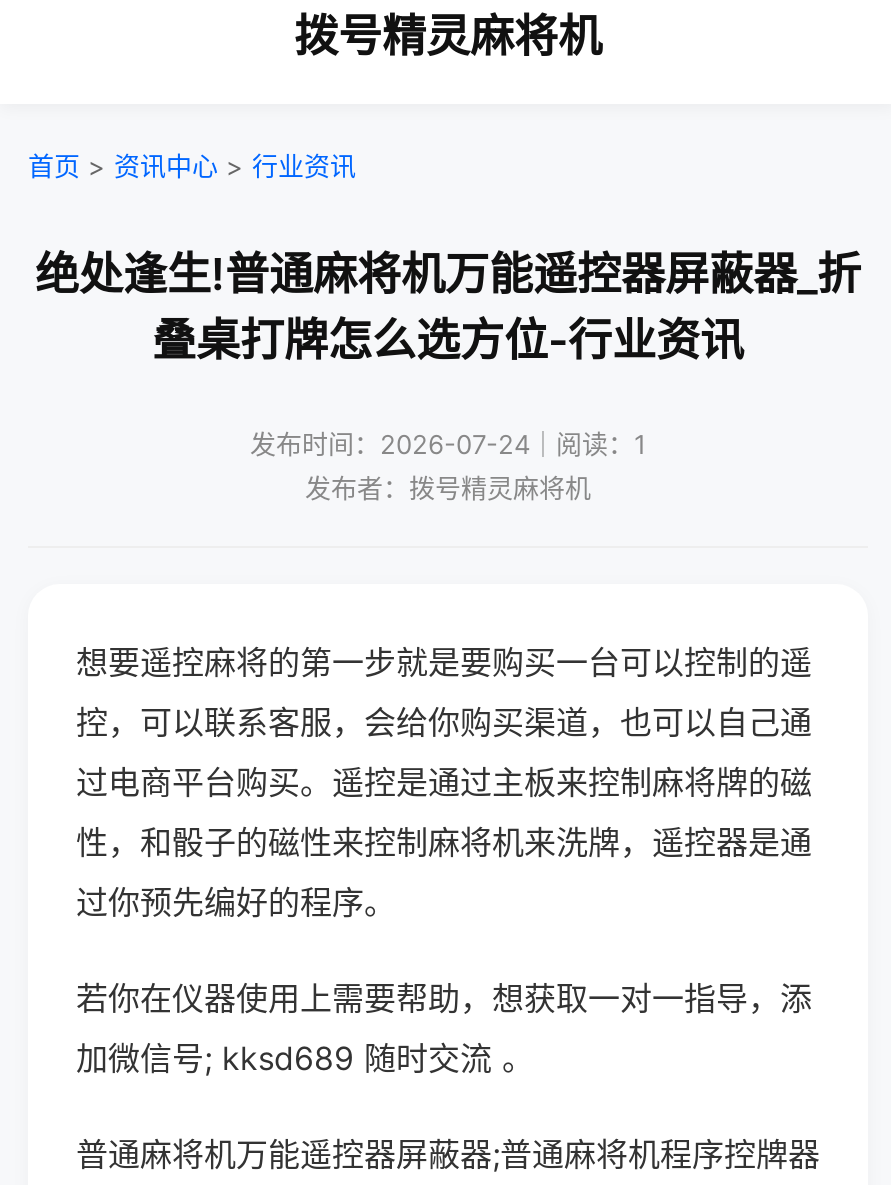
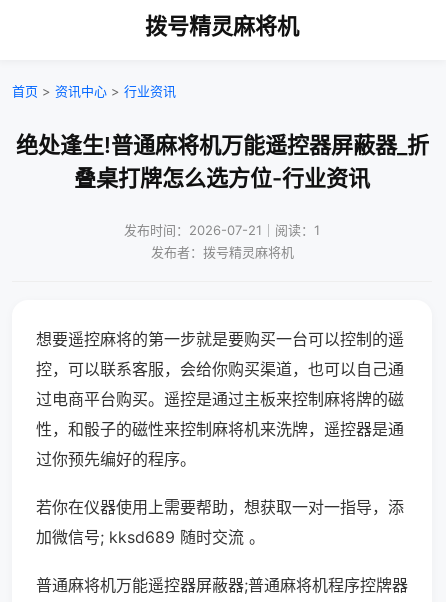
[250,428,646,460] 发布时间：2026-07-24｜阅读：1 -> [124,222,320,238] 发布时间：2026-07-21｜阅读：1

